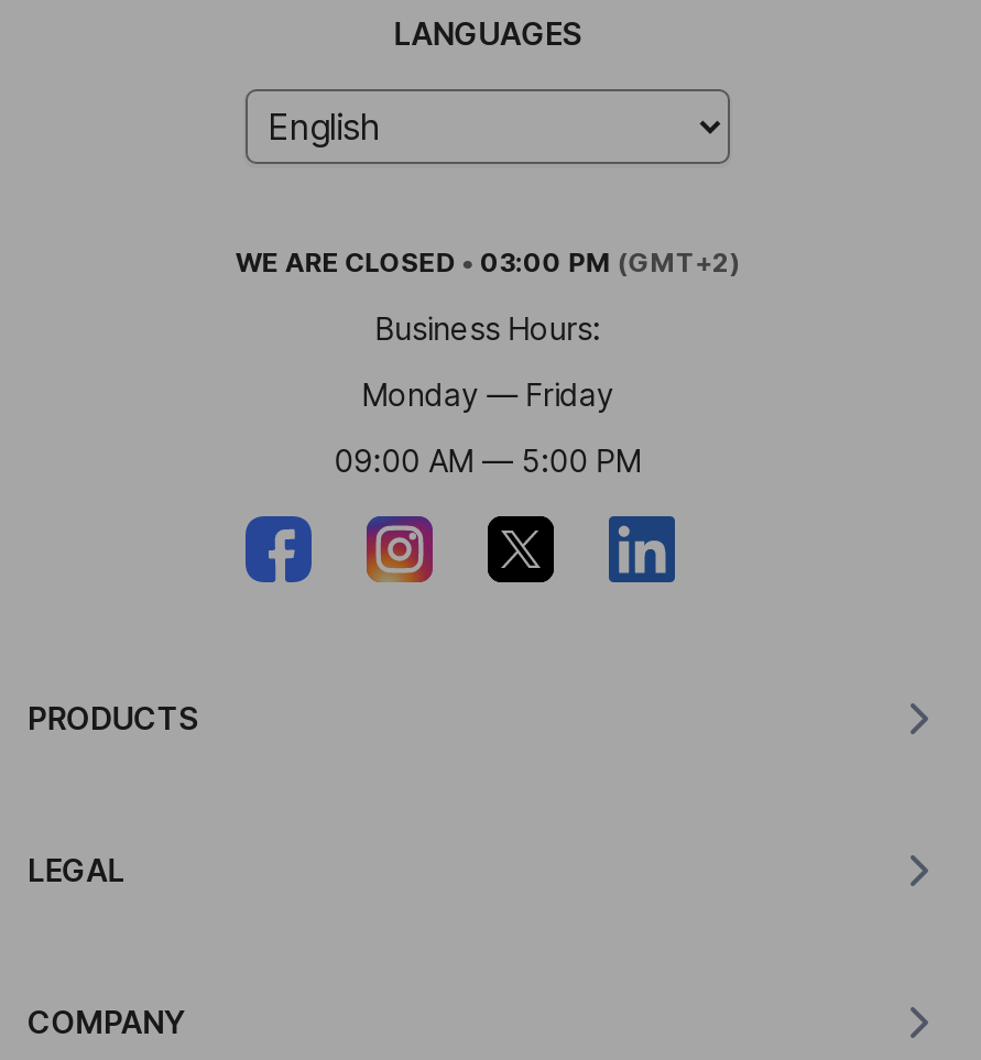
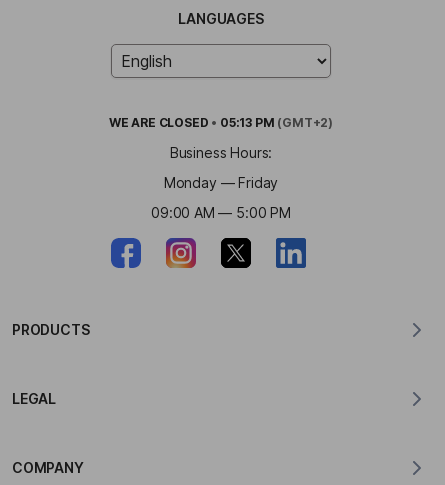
[235,246,740,279] WE ARE CLOSED • 03:00 PM (GMT+2) -> [109,115,333,130] WE ARE CLOSED • 05:13 PM (GMT+2)

